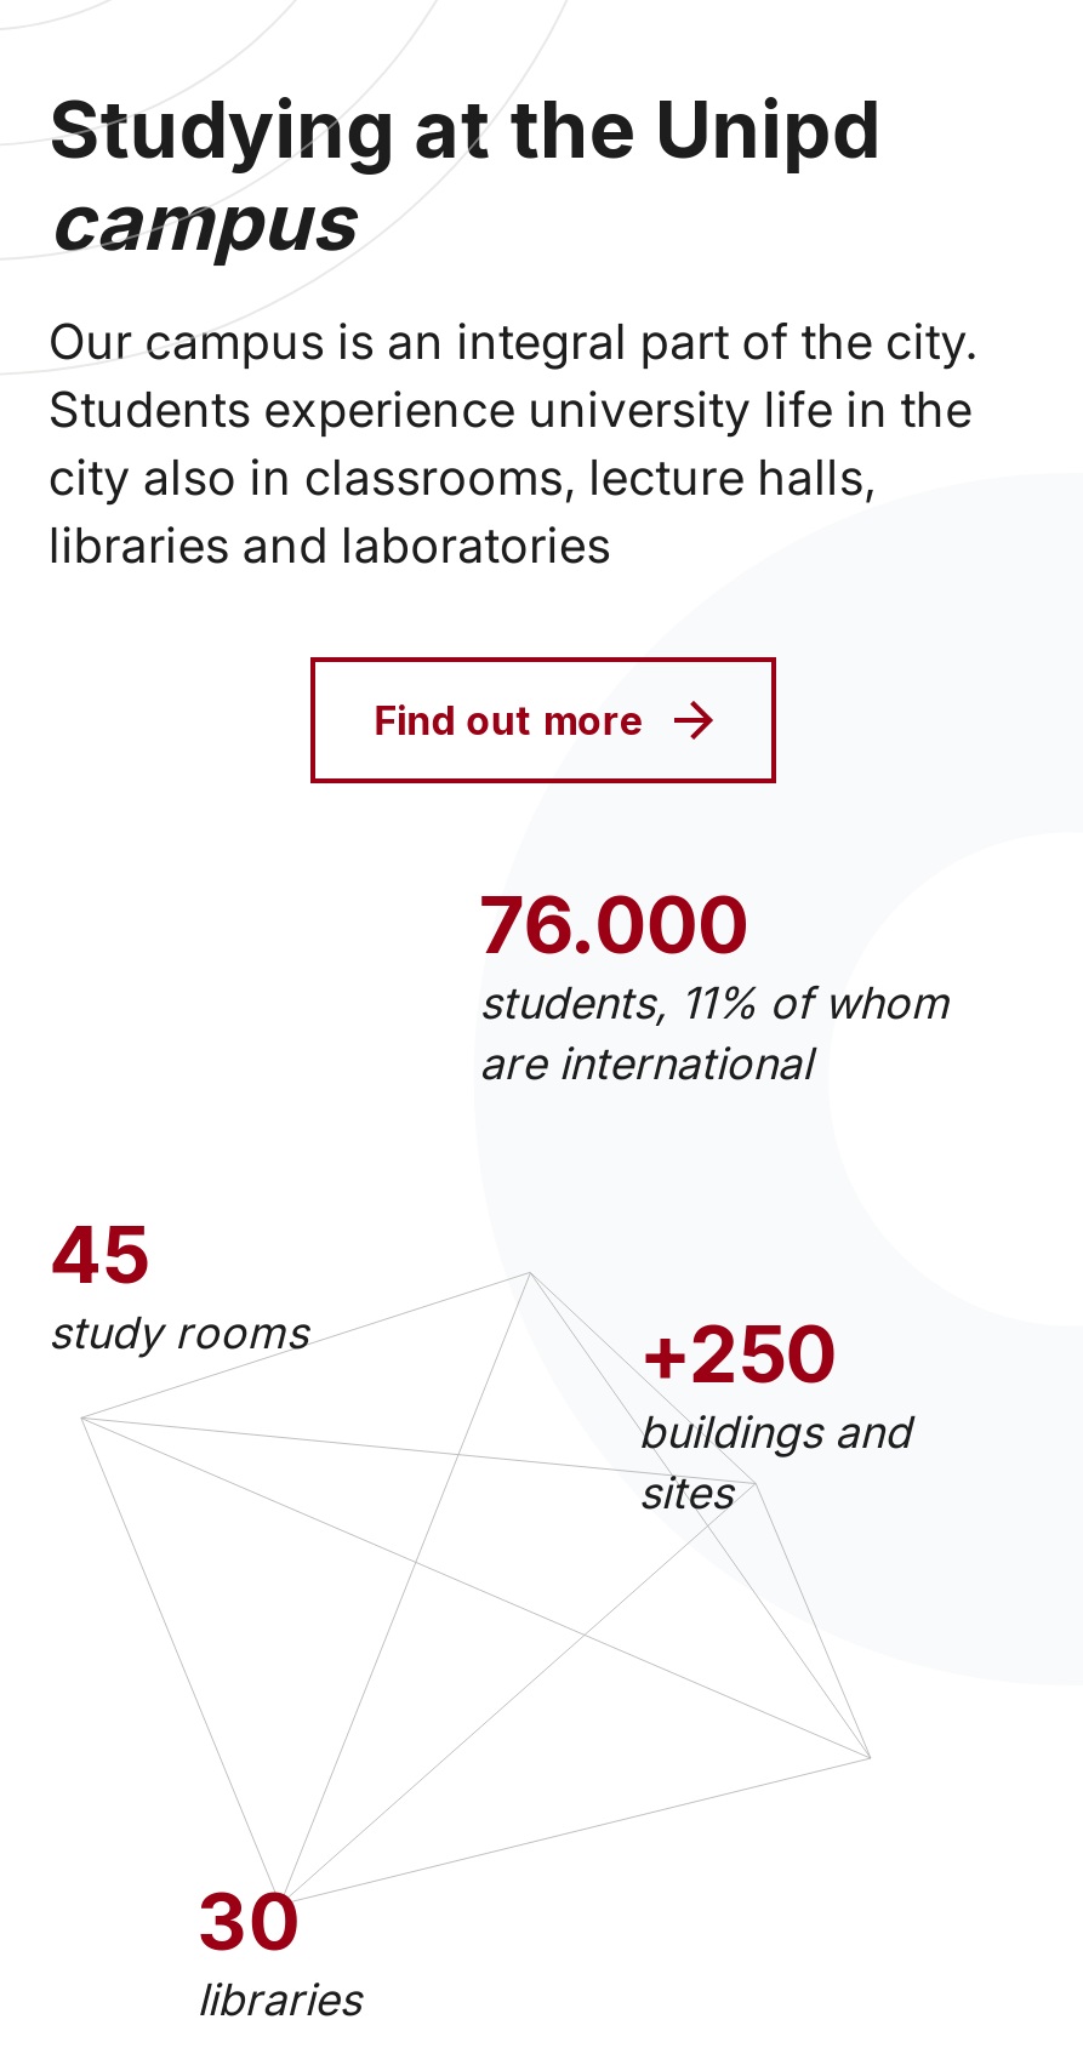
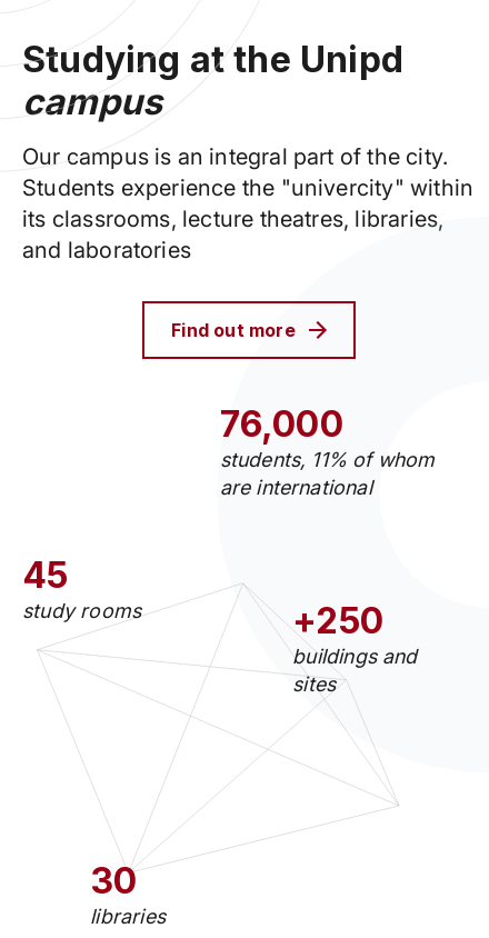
[49,381,972,575] Students experience university life in the | city also in classrooms, lecture halls, | libraries and laboratories -> [22,174,474,263] Students experience the "univercity" within | its classrooms, lecture theatres, libraries, | and laboratories
[479,878,749,973] 76.000 -> [220,403,343,446] 76,000

